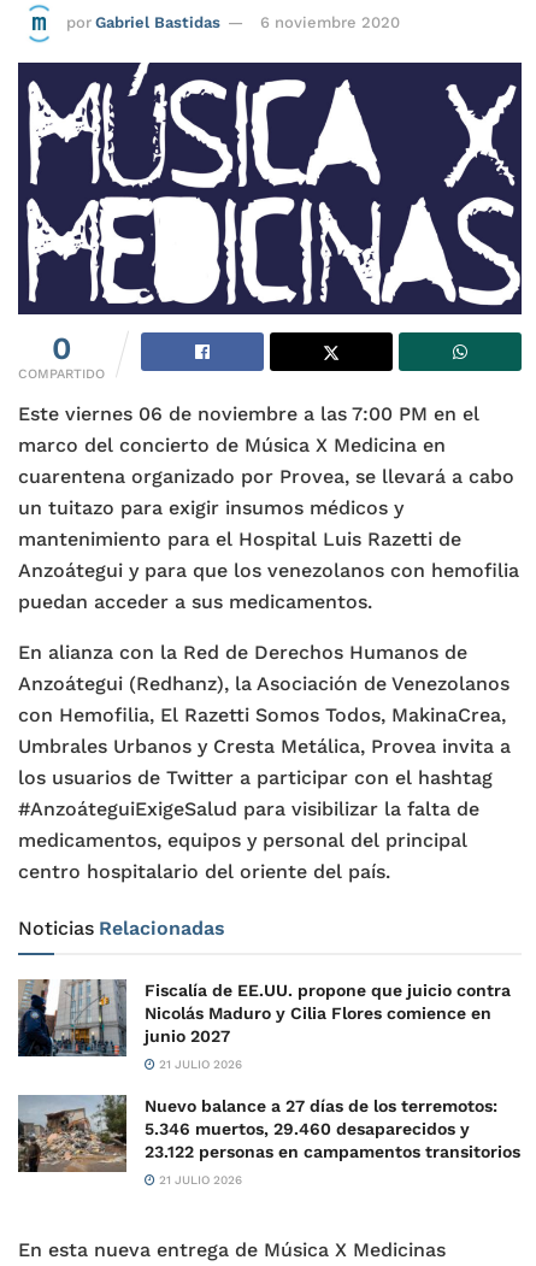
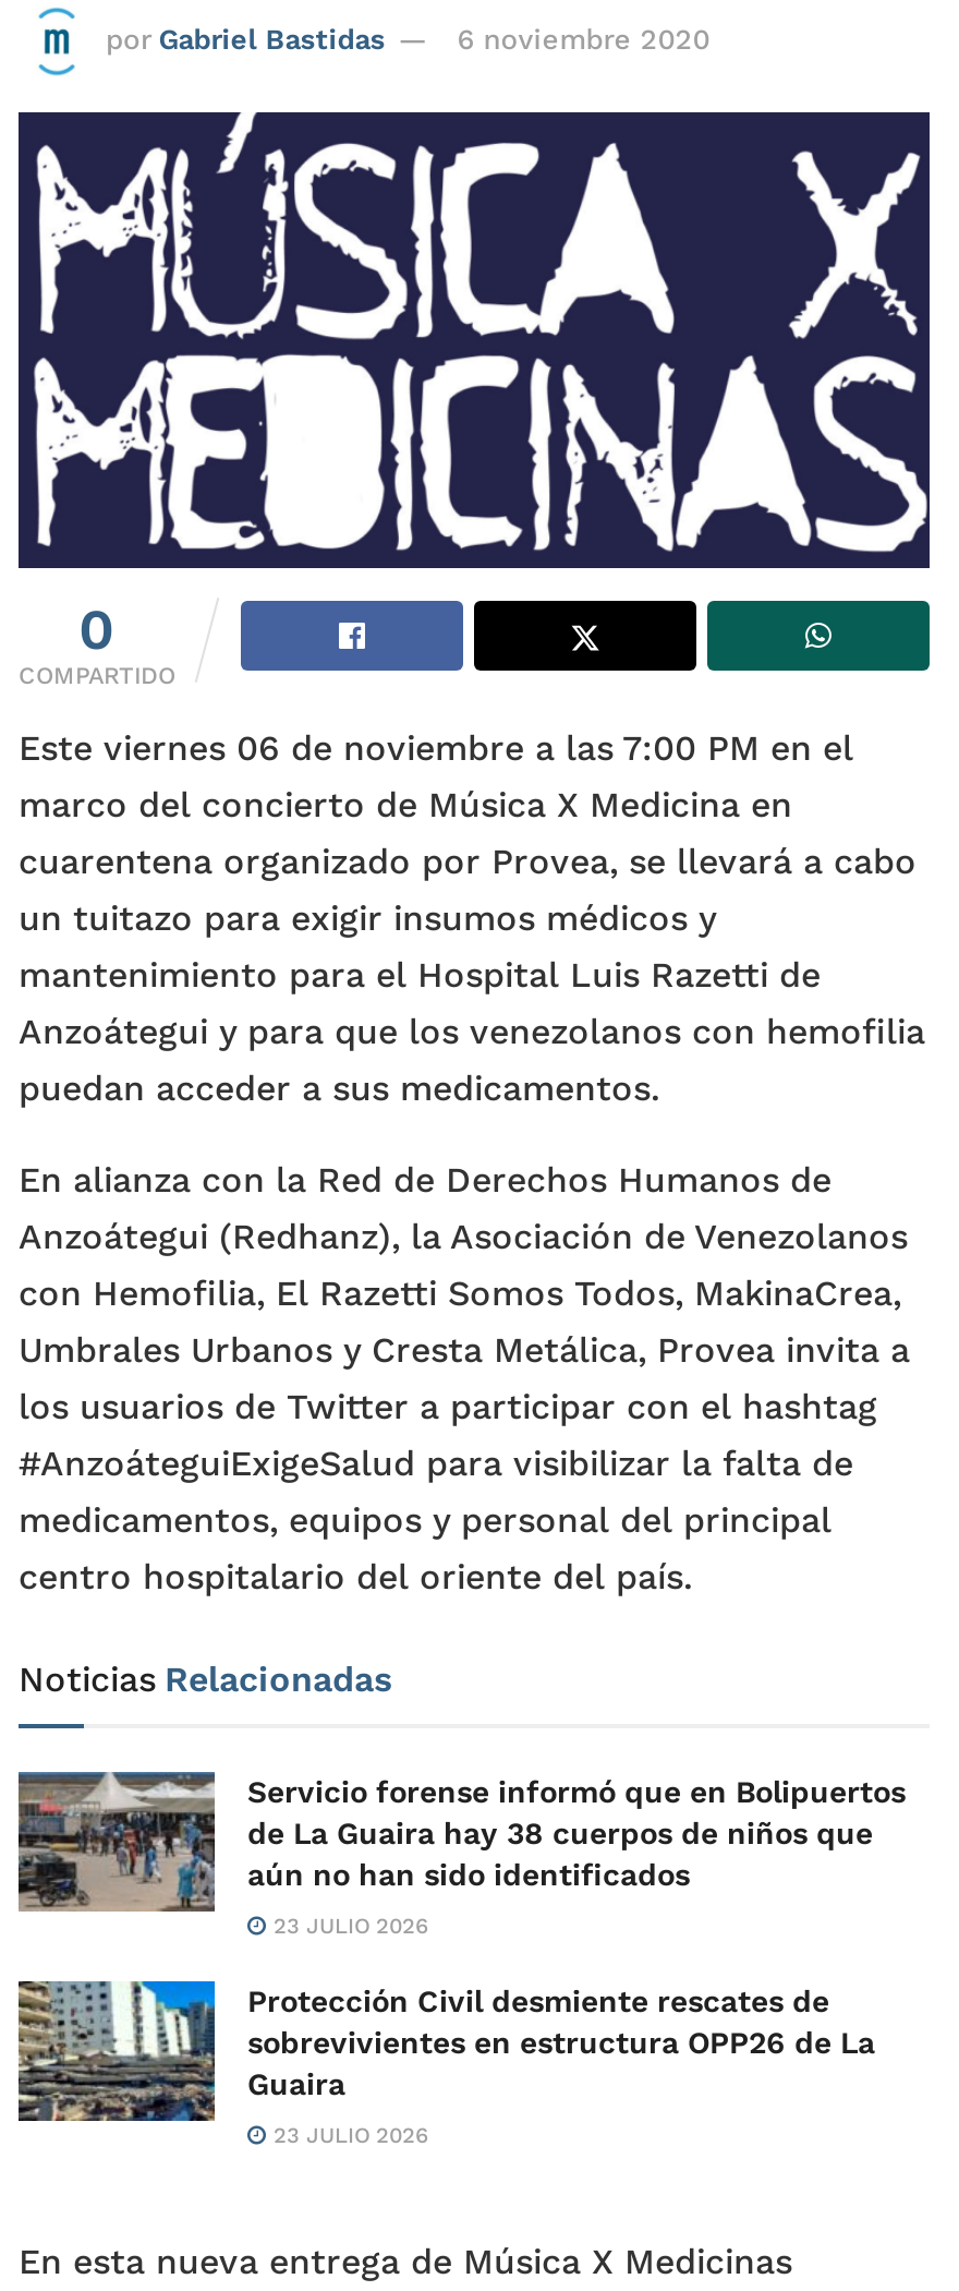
[18,979,511,1056] [image] | Fiscalía de EE.UU. propone que juicio contra | Nicolás Maduro y Cilia Flores comience en | junio 2027 -> [19,1770,906,1912] [image] | Servicio forense informó que en Bolipuertos | de La Guaira hay 38 cuerpos de niños que | aún no han sido identificados
[155,1057,242,1071] 21 JULIO 2026 -> [267,1913,428,1937] 23 JULIO 2026
[18,1094,520,1173] [image] | Nuevo balance a 27 días de los terremotos: | 5.346 muertos, 29.460 desaparecidos y | 23.122 personas en campamentos transitorios -> [16,1979,875,2123] [image] | Protección Civil desmiente rescates de | sobrevivientes en estructura OPP26 de La | Guaira
[155,1173,242,1186] 21 JULIO 2026 -> [267,2123,428,2147] 23 JULIO 2026

